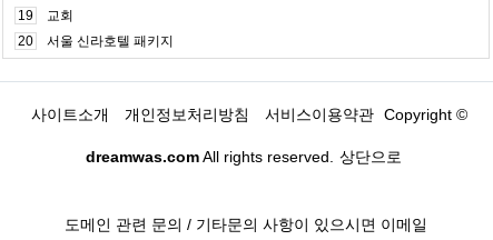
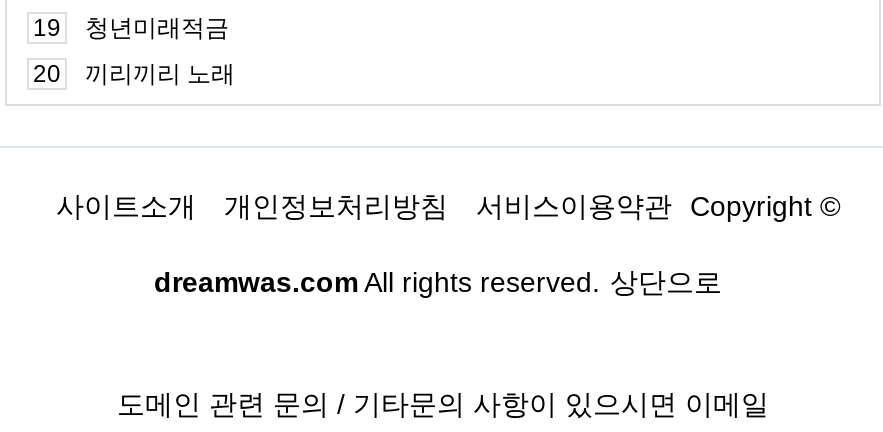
[47,8,73,23] 교회 -> [85,14,229,42] 청년미래적금
[47,33,174,49] 서울 신라호텔 패키지 -> [85,60,235,88] 끼리끼리 노래

